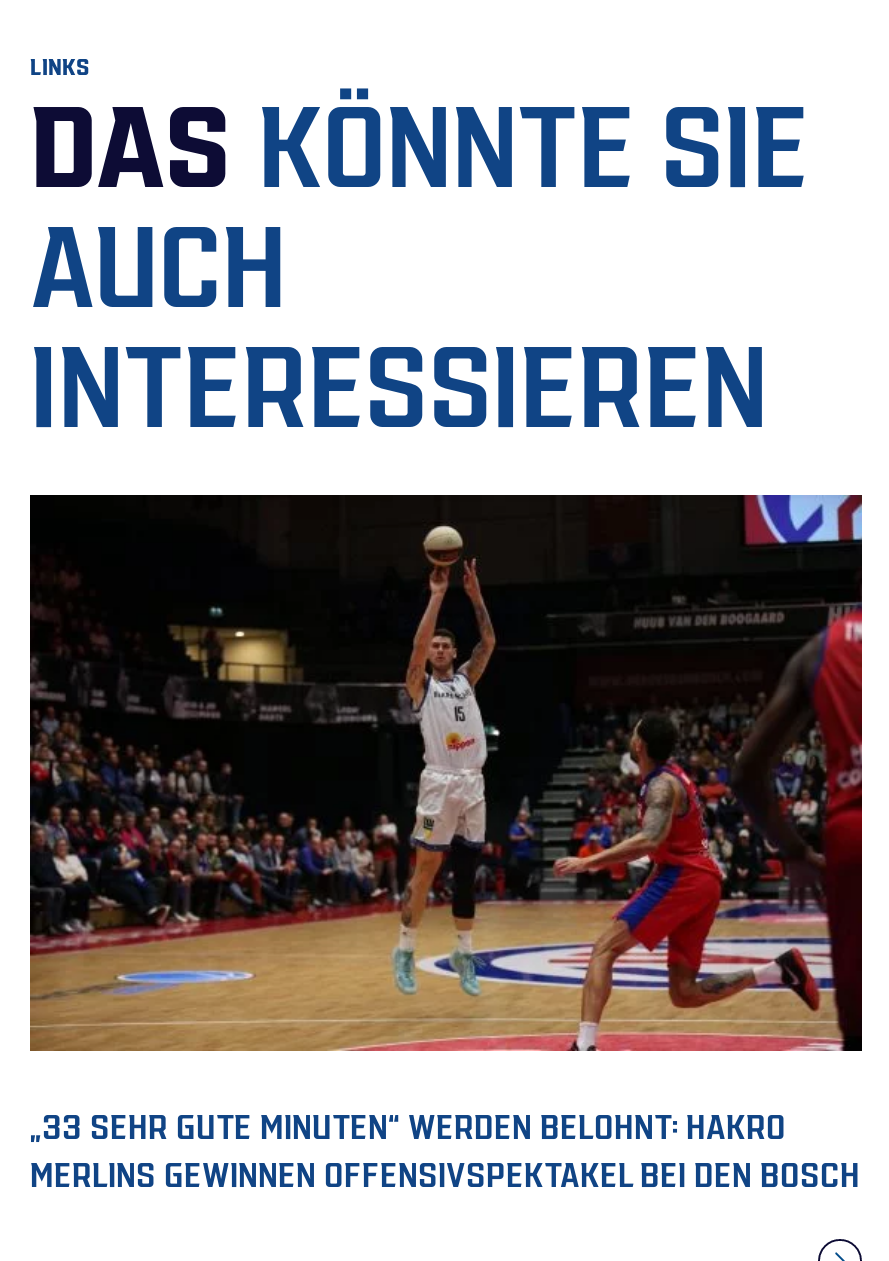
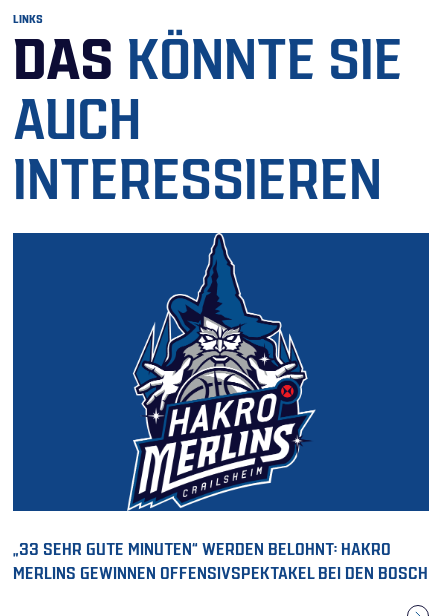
[28,493,864,1053] [image] -> [12,232,430,512] [image]

